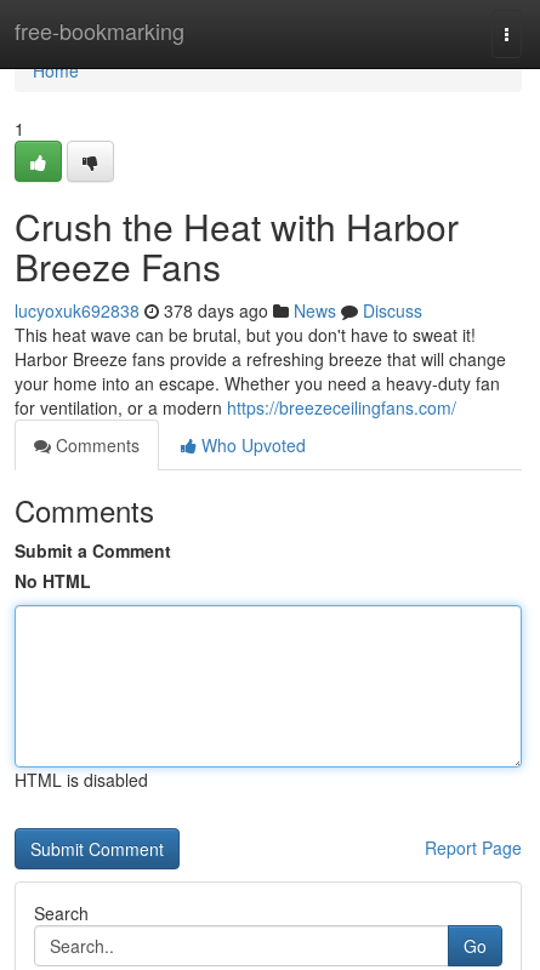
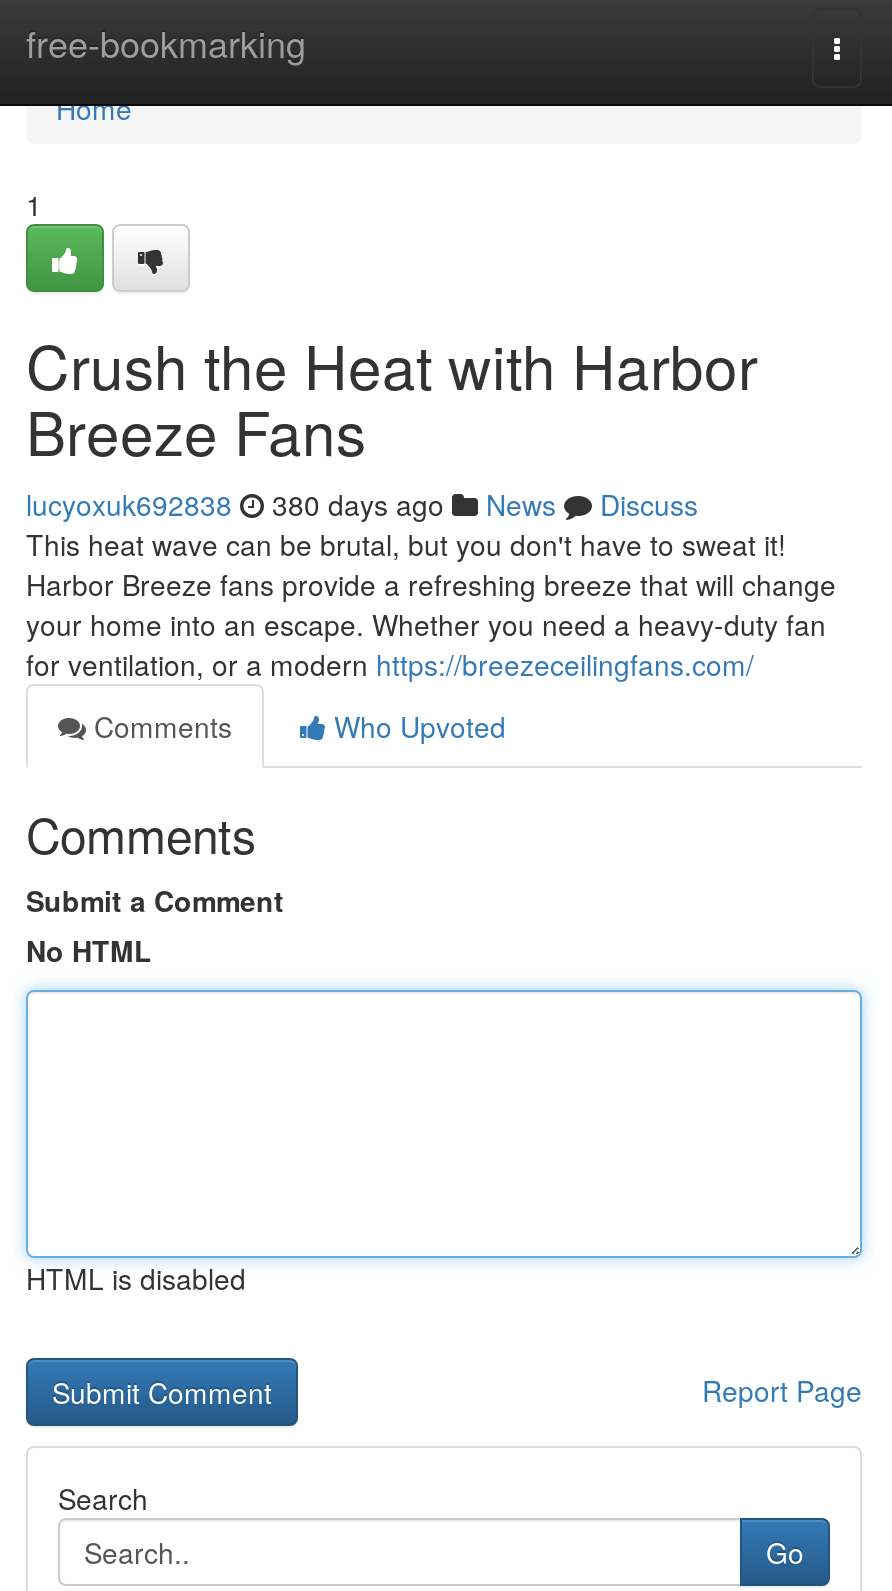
[15,298,422,323] lucyoxuk692838 378 days ago News Discuss -> [26,484,698,524] lucyoxuk692838 380 days ago News Discuss

